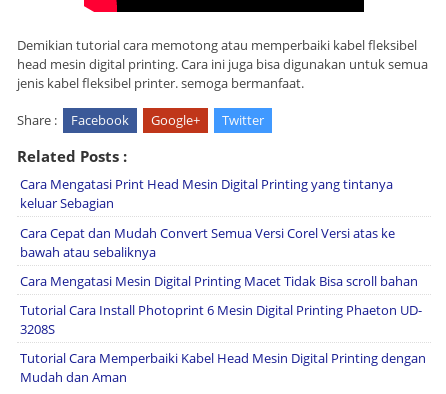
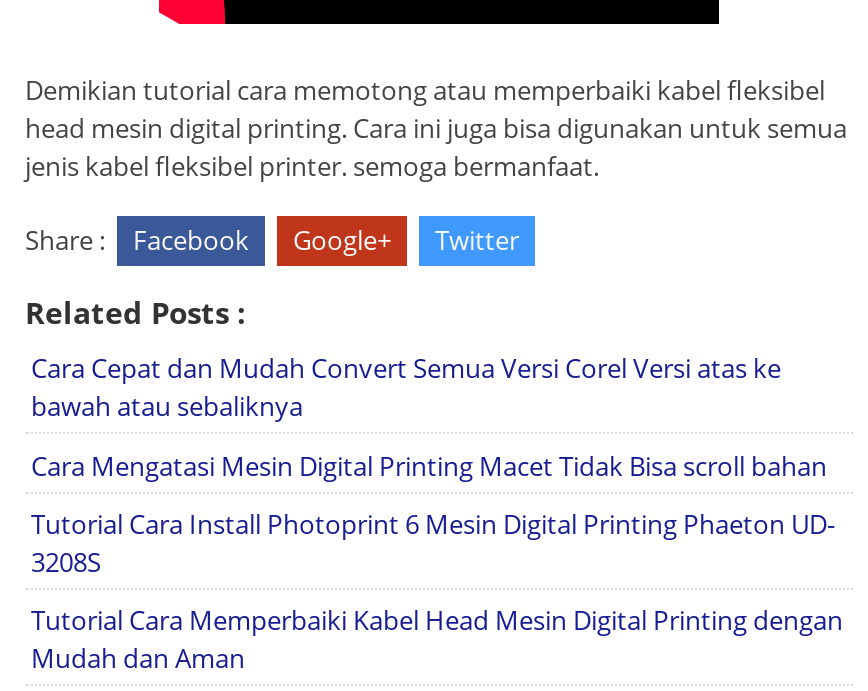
[20,175,393,212] Cara Mengatasi Print Head Mesin Digital Printing yang tintanya | keluar Sebagian -> none

